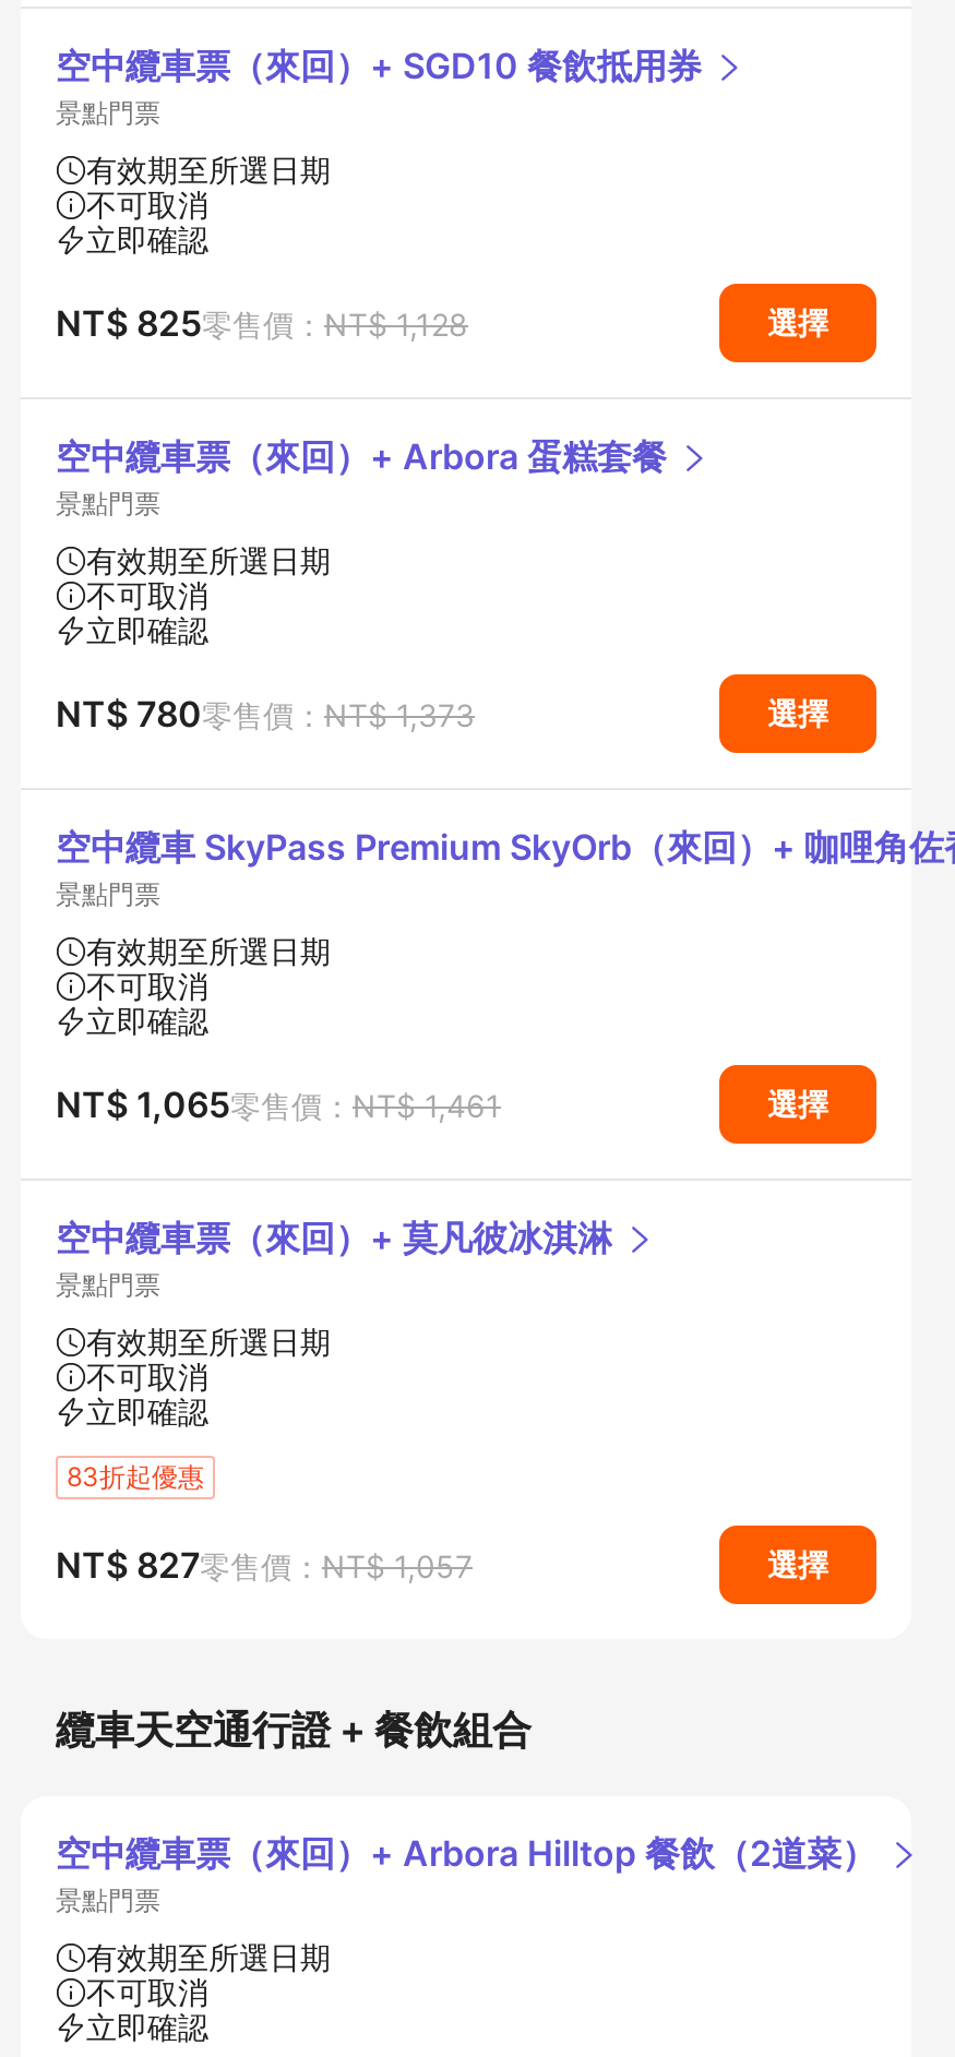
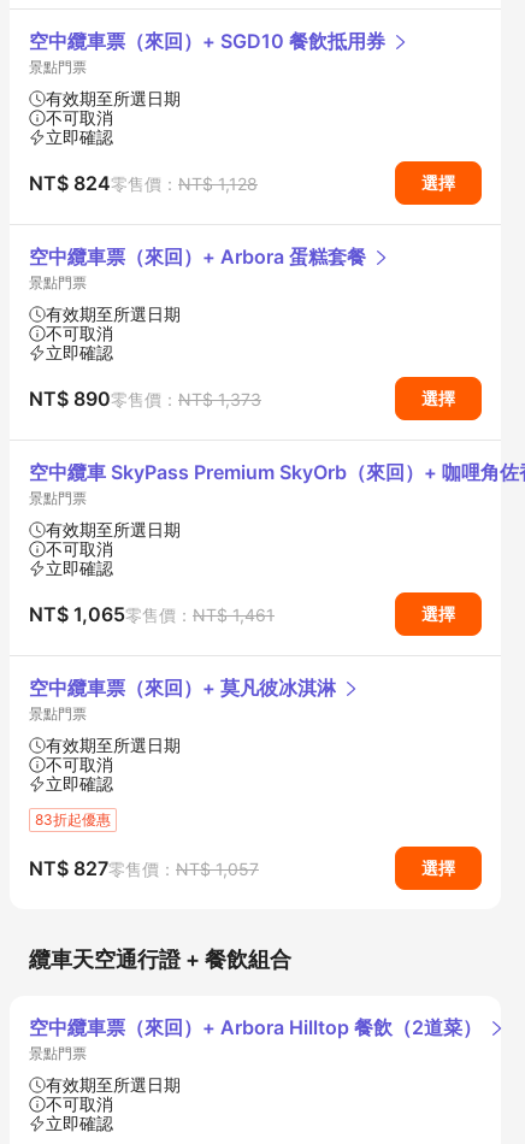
[56,301,202,345] NT$ 825 -> [29,171,111,195] NT$ 824
[56,692,475,736] NT$ 780 零售價：NT$ 1,373 -> [29,387,261,411] NT$ 890 零售價：NT$ 1,373

